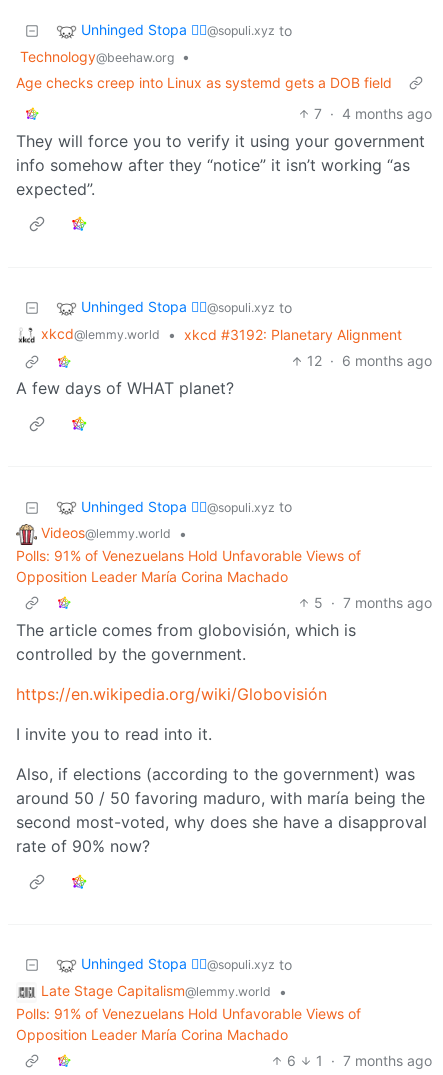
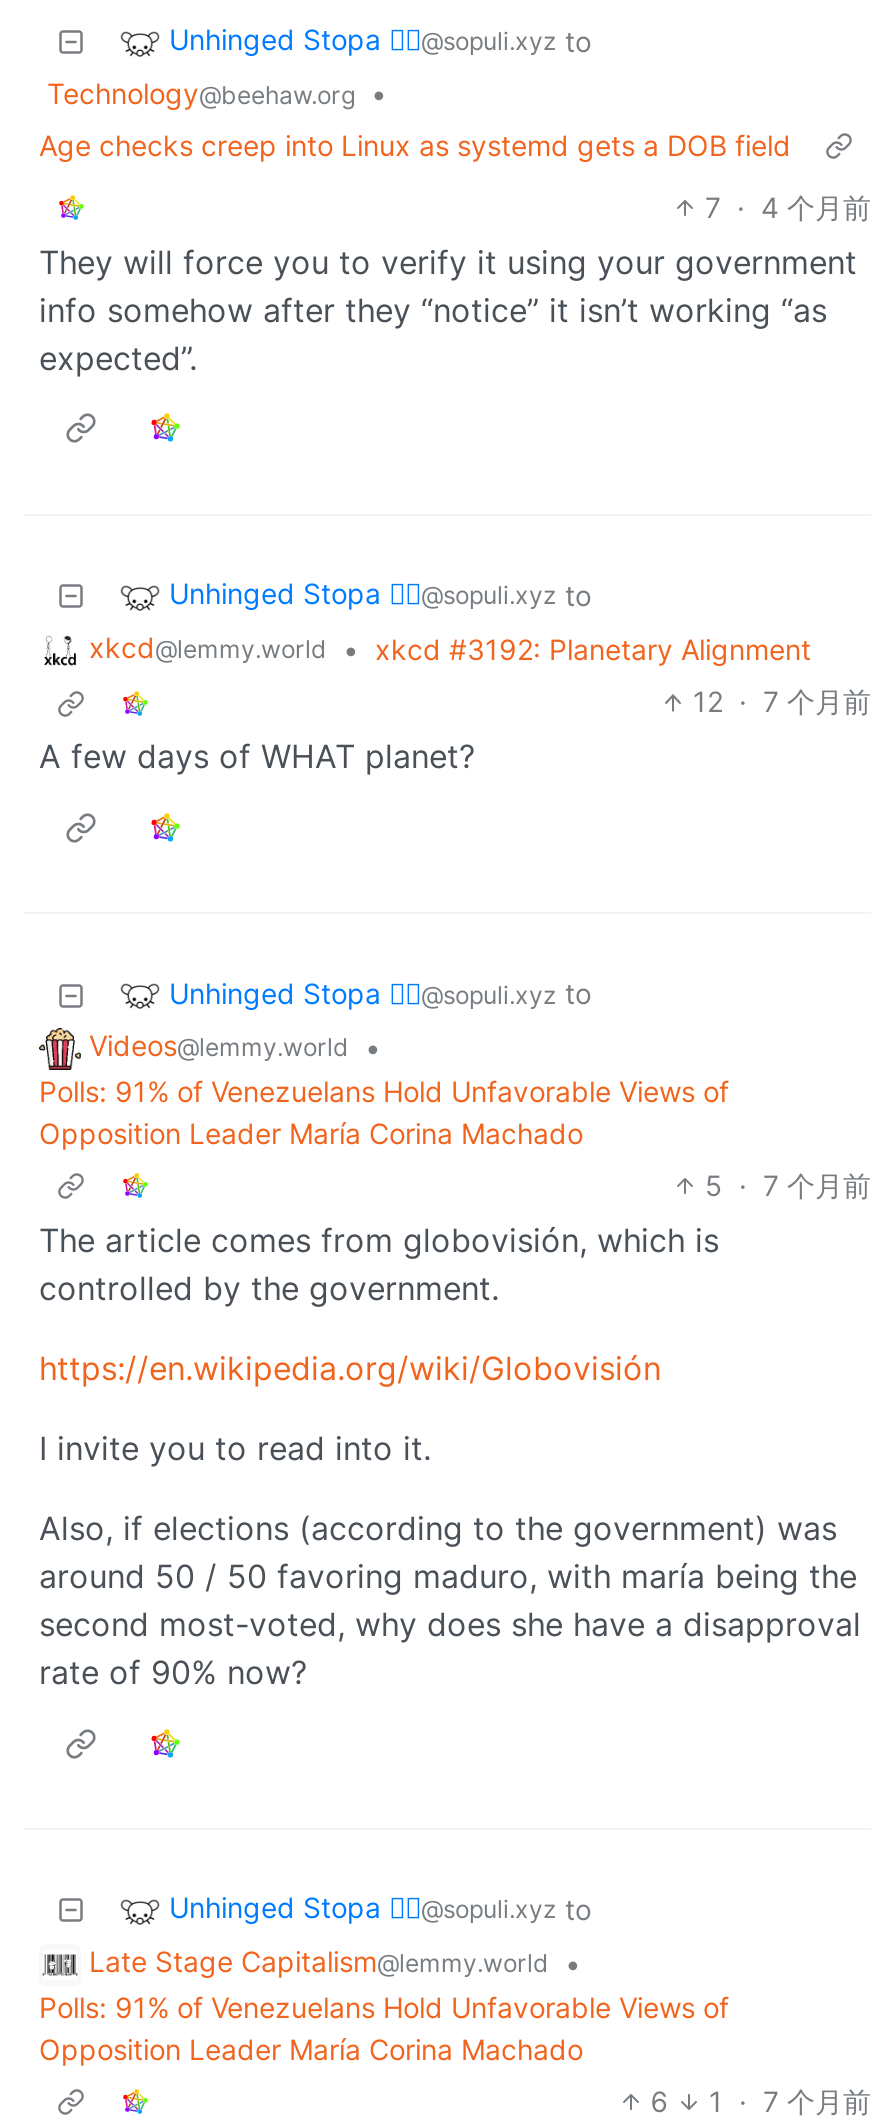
[314,105,432,122] 7 · 4 months ago -> [705,189,871,223] 7 · 4 个月前
[307,352,432,369] 12 · 6 months ago -> [693,685,871,719] 12 · 7 个月前
[314,594,432,611] 5 · 7 months ago -> [705,1168,871,1202] 5 · 7 个月前
[287,1052,432,1069] 6 1 · 7 months ago -> [651,2084,871,2118] 6 1 · 7 个月前

